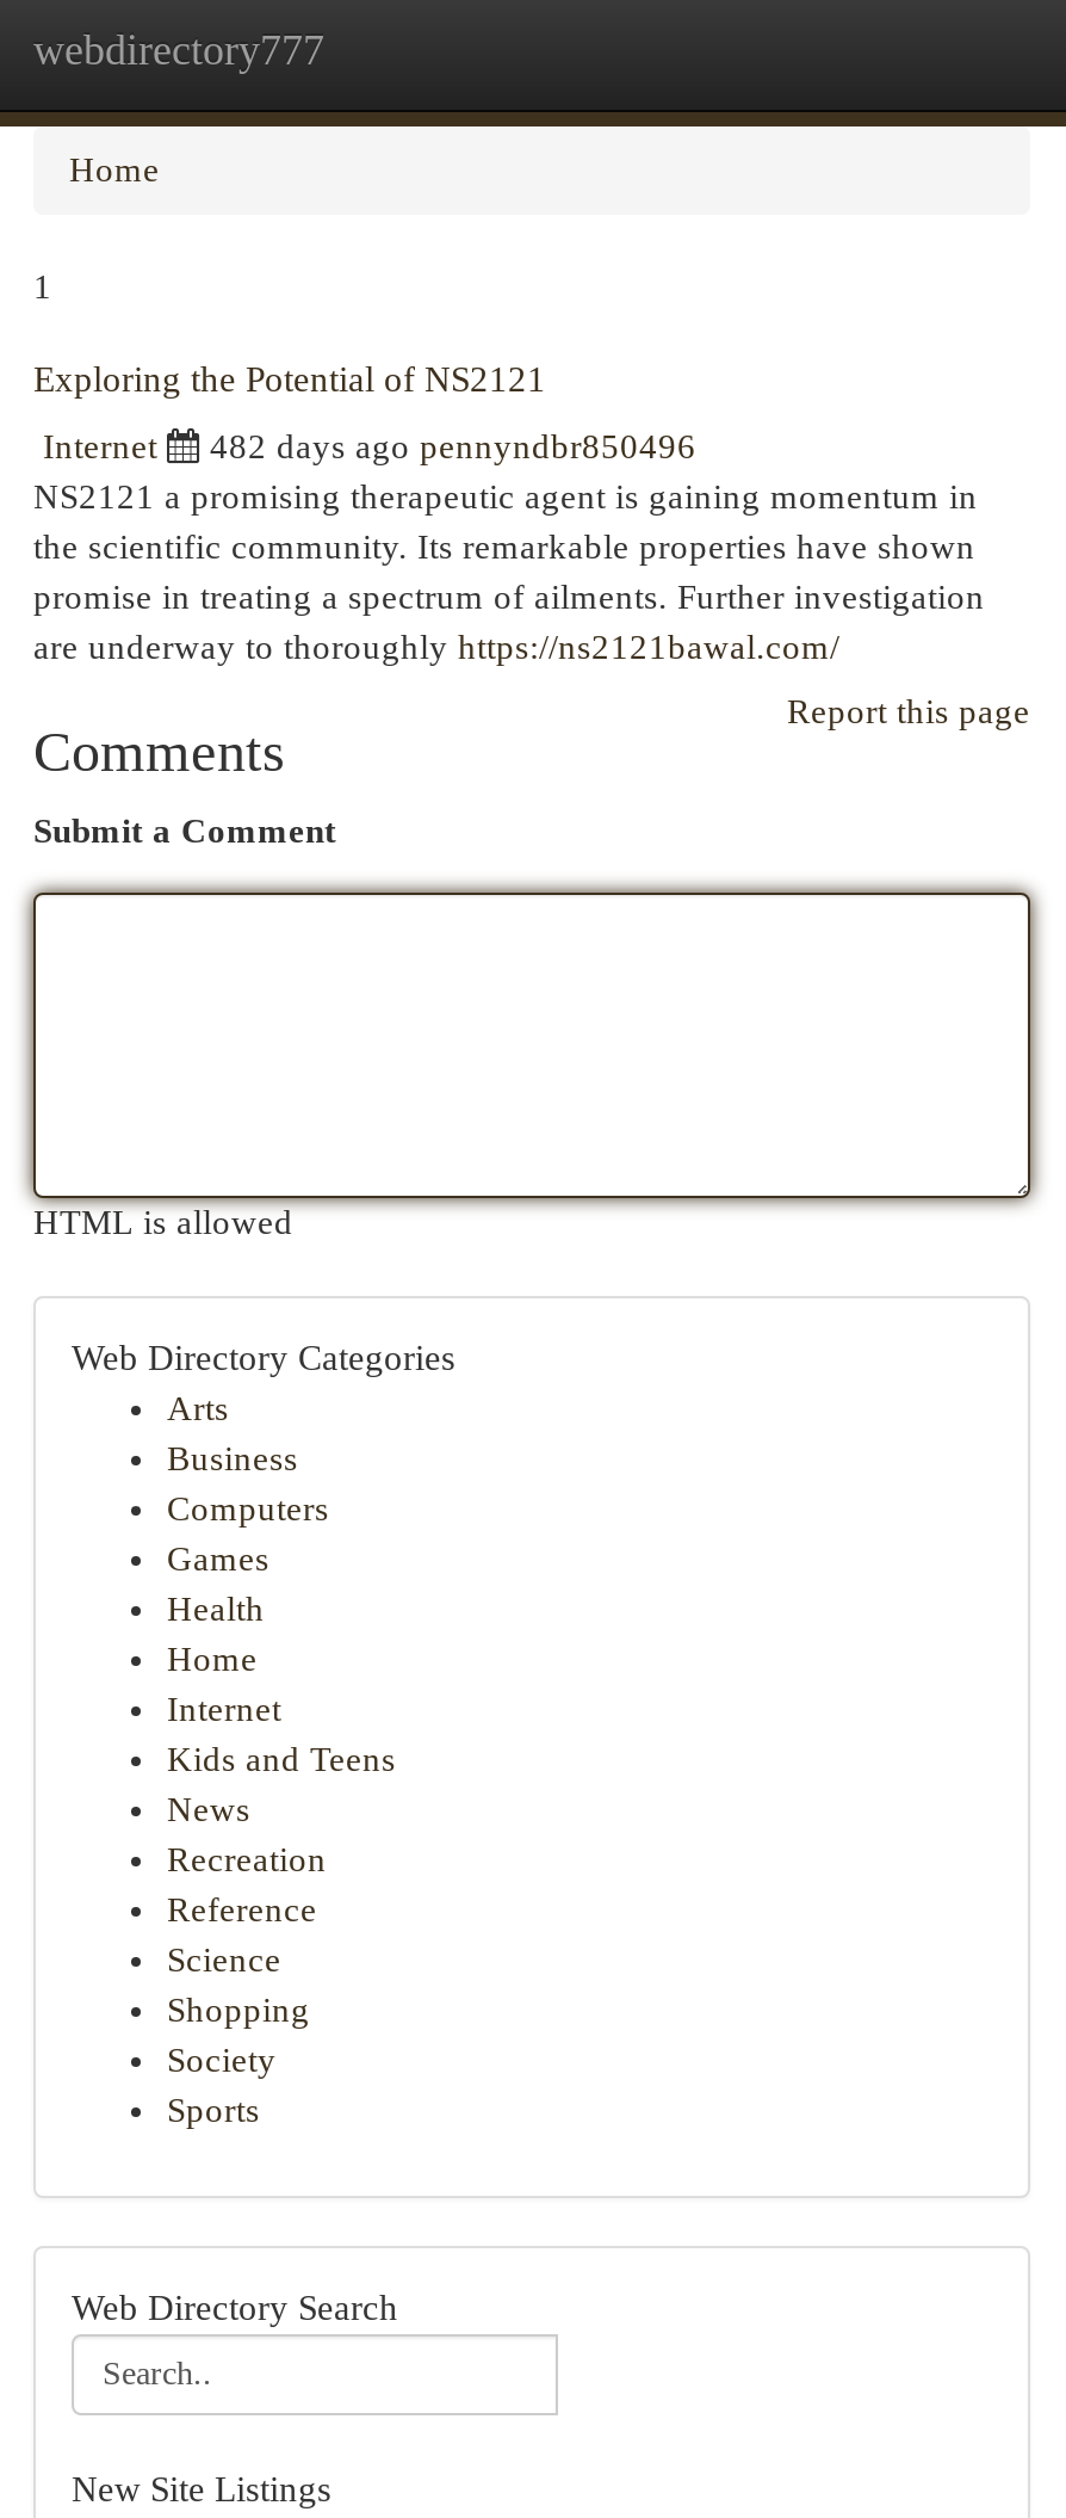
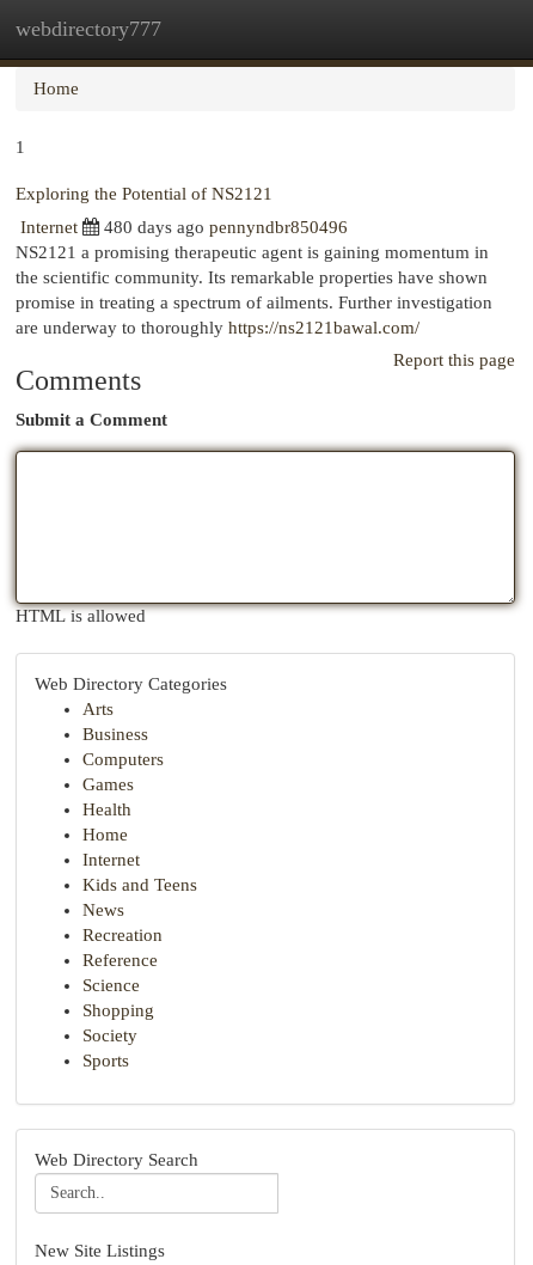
[210,427,696,465] 482 days ago pennyndbr850496 -> [104,218,348,237] 480 days ago pennyndbr850496

